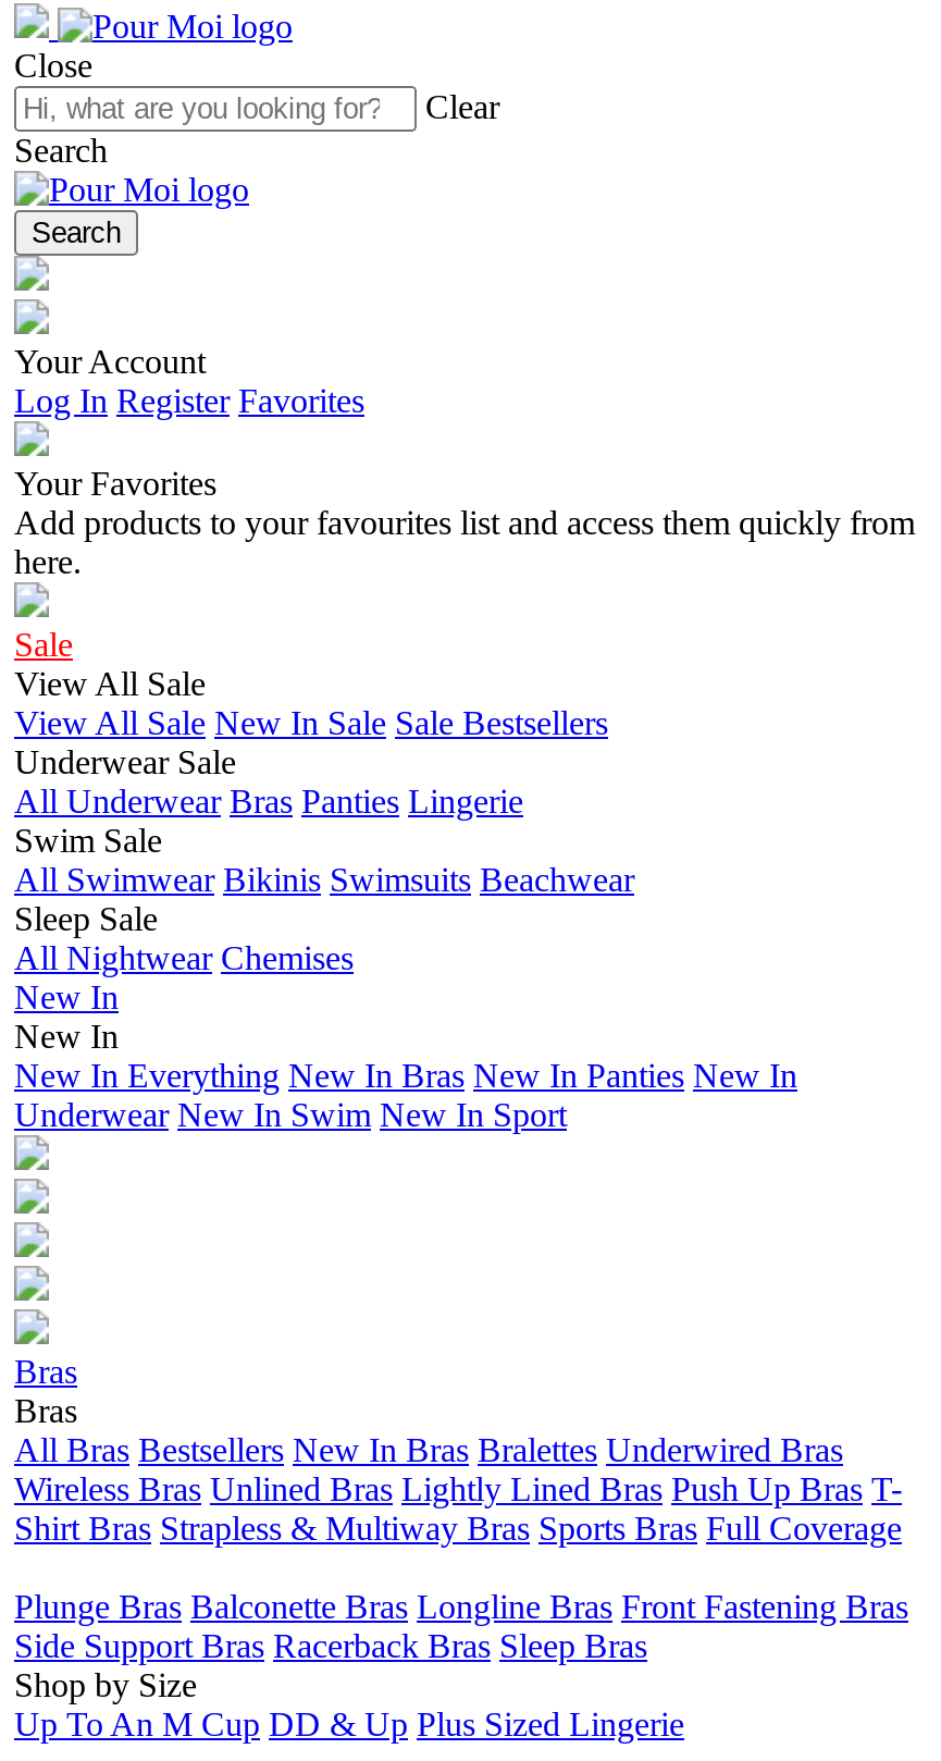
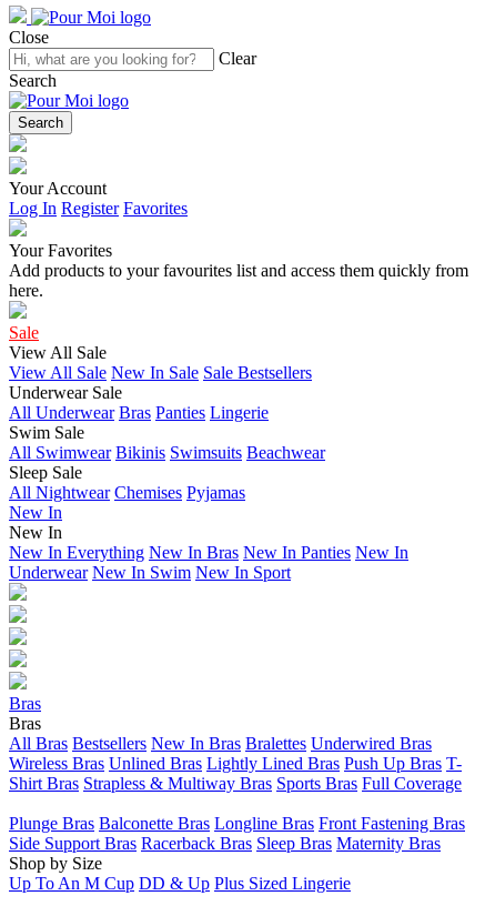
[14,939,354,976] All Nightwear Chemises -> [9,483,245,502] All Nightwear Chemises Pyjamas
[14,1627,647,1664] Side Support Bras Racerback Bras Sleep Bras -> [9,834,441,853] Side Support Bras Racerback Bras Sleep Bras Maternity Bras

